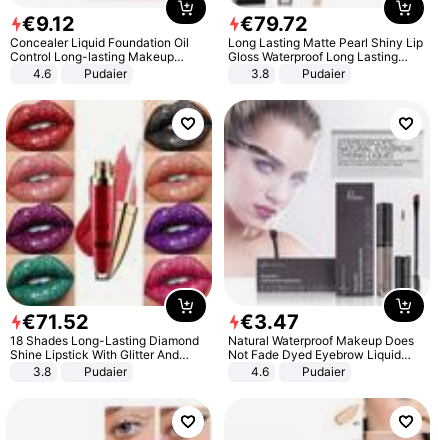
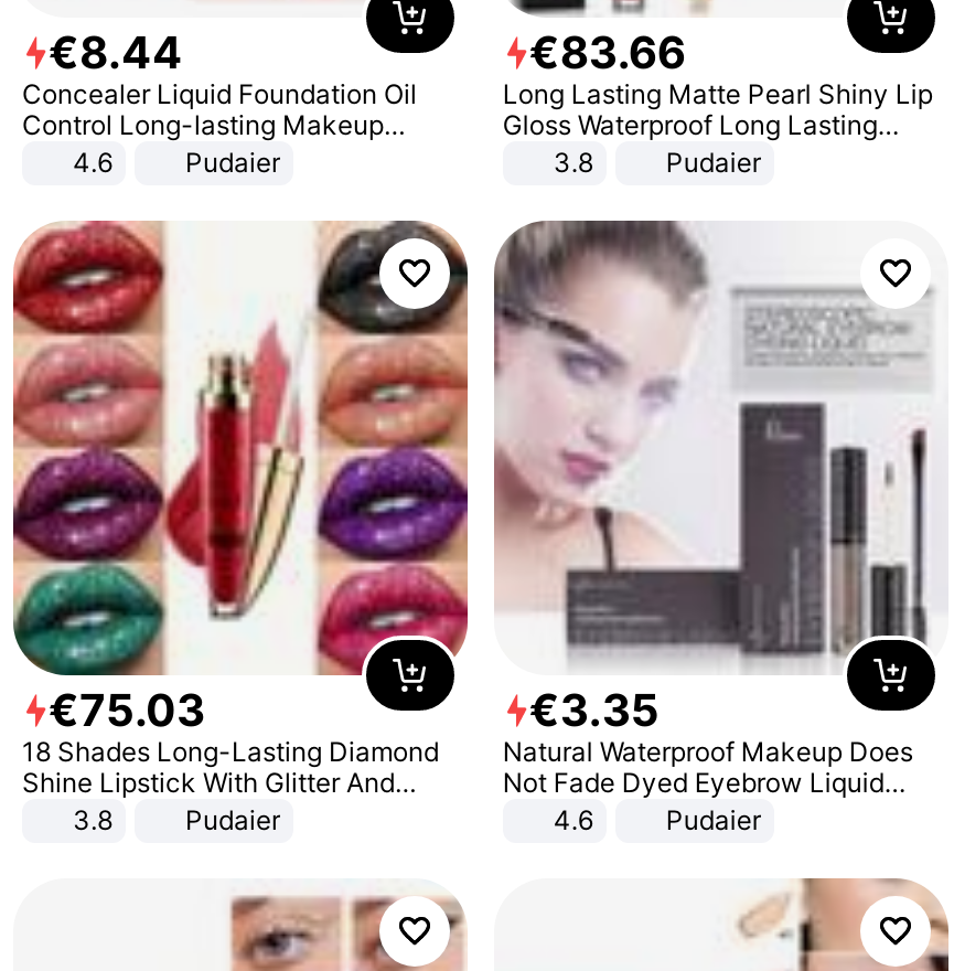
[22,12,75,36] €9.12 -> [49,27,183,80] €8.44
[240,12,308,36] €79.72 -> [529,27,686,80] €83.66
[22,310,89,334] €71.52 -> [49,684,205,737] €75.03
[240,310,299,334] €3.47 -> [529,684,659,737] €3.35

